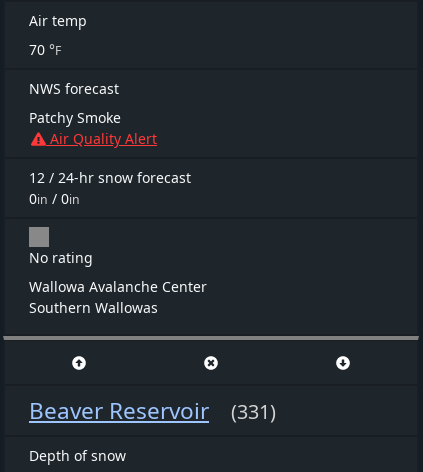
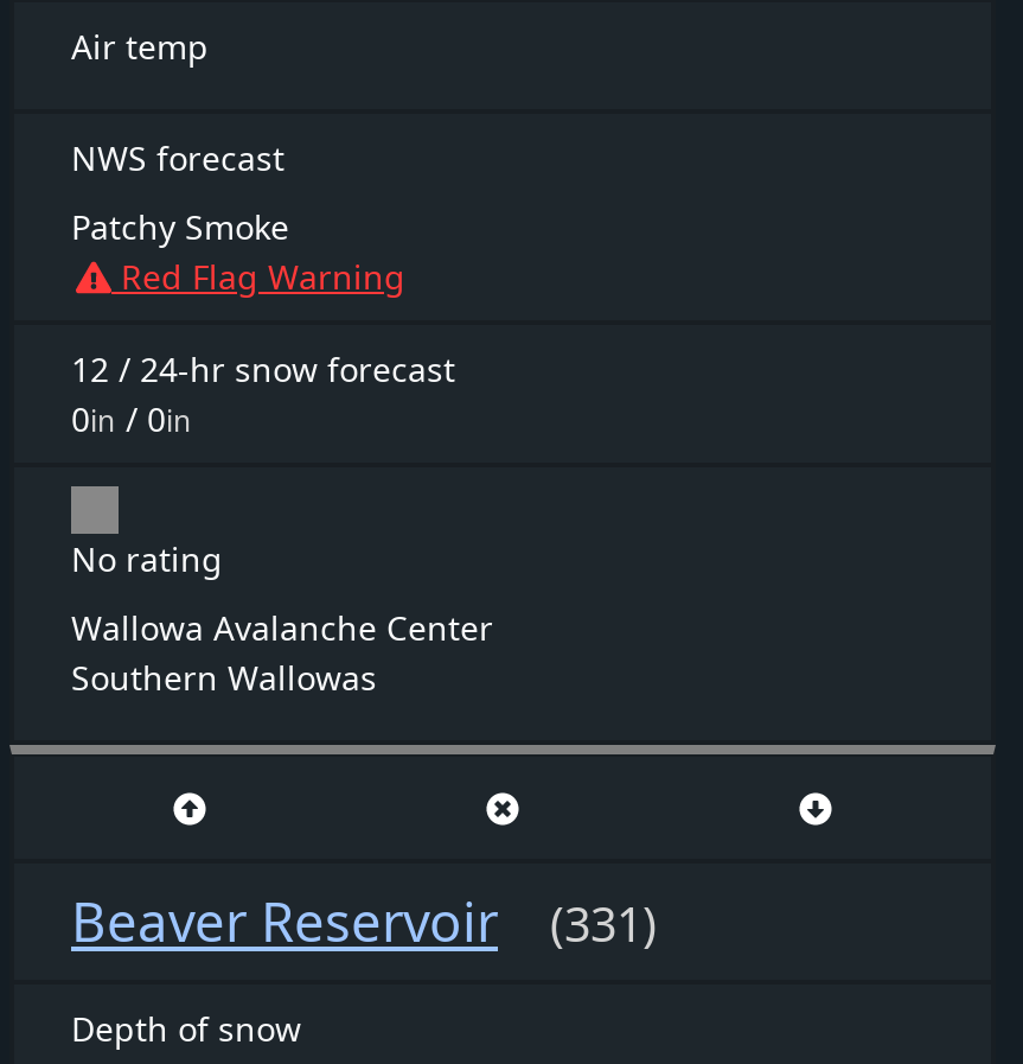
[29,40,61,59] 70 °F -> none
[50,129,157,148] Air Quality Alert -> [121,254,405,299] Red Flag Warning

